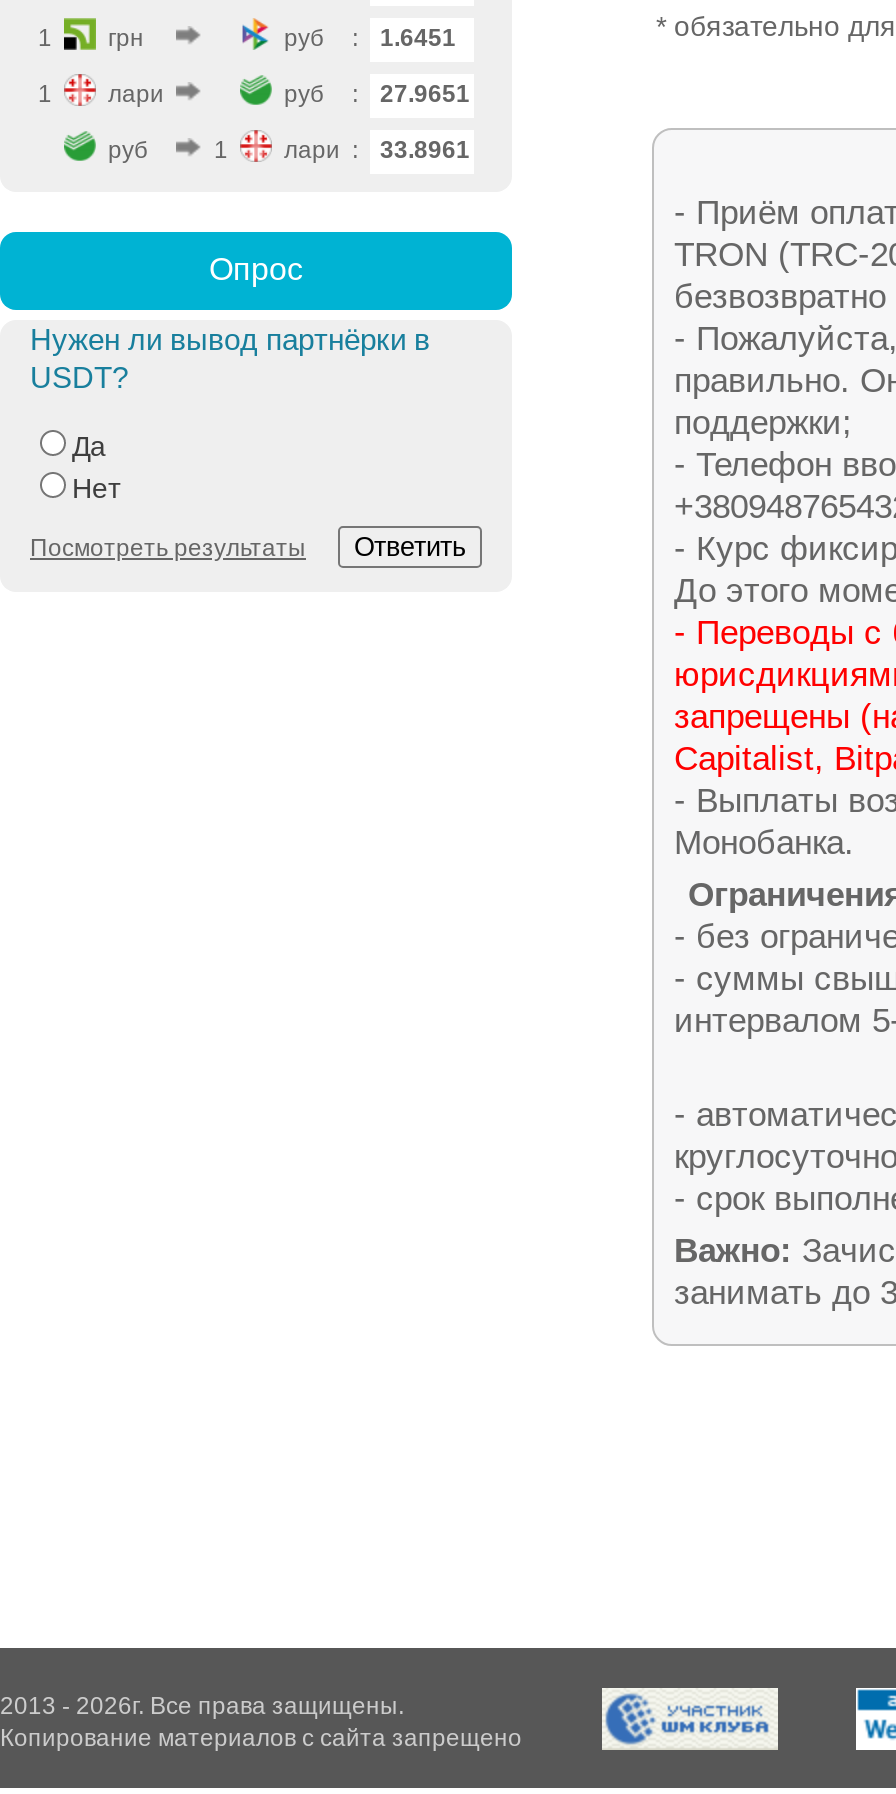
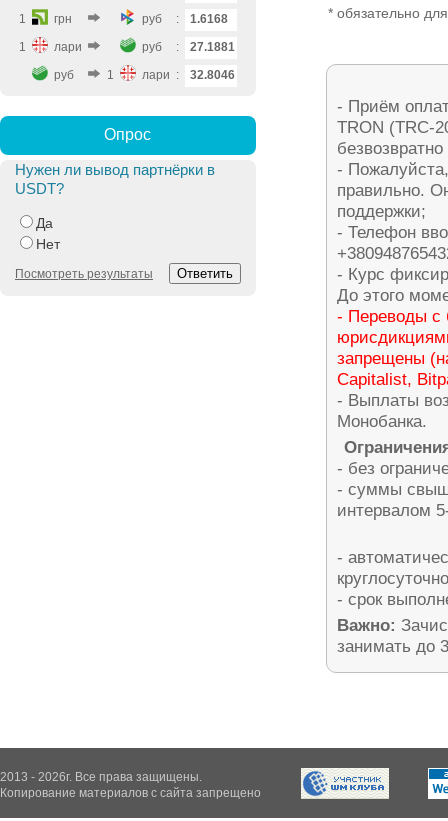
[380,24,456,52] 1.6451 -> [190,12,228,26] 1.6168
[380,80,470,108] 27.9651 -> [190,40,235,54] 27.1881
[214,136,470,164] 1 лари : 33.8961 -> [107,68,235,82] 1 лари : 32.8046

